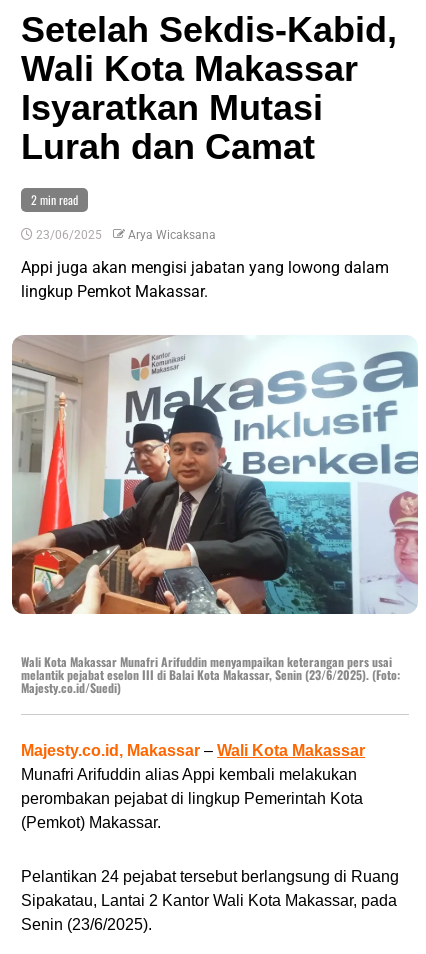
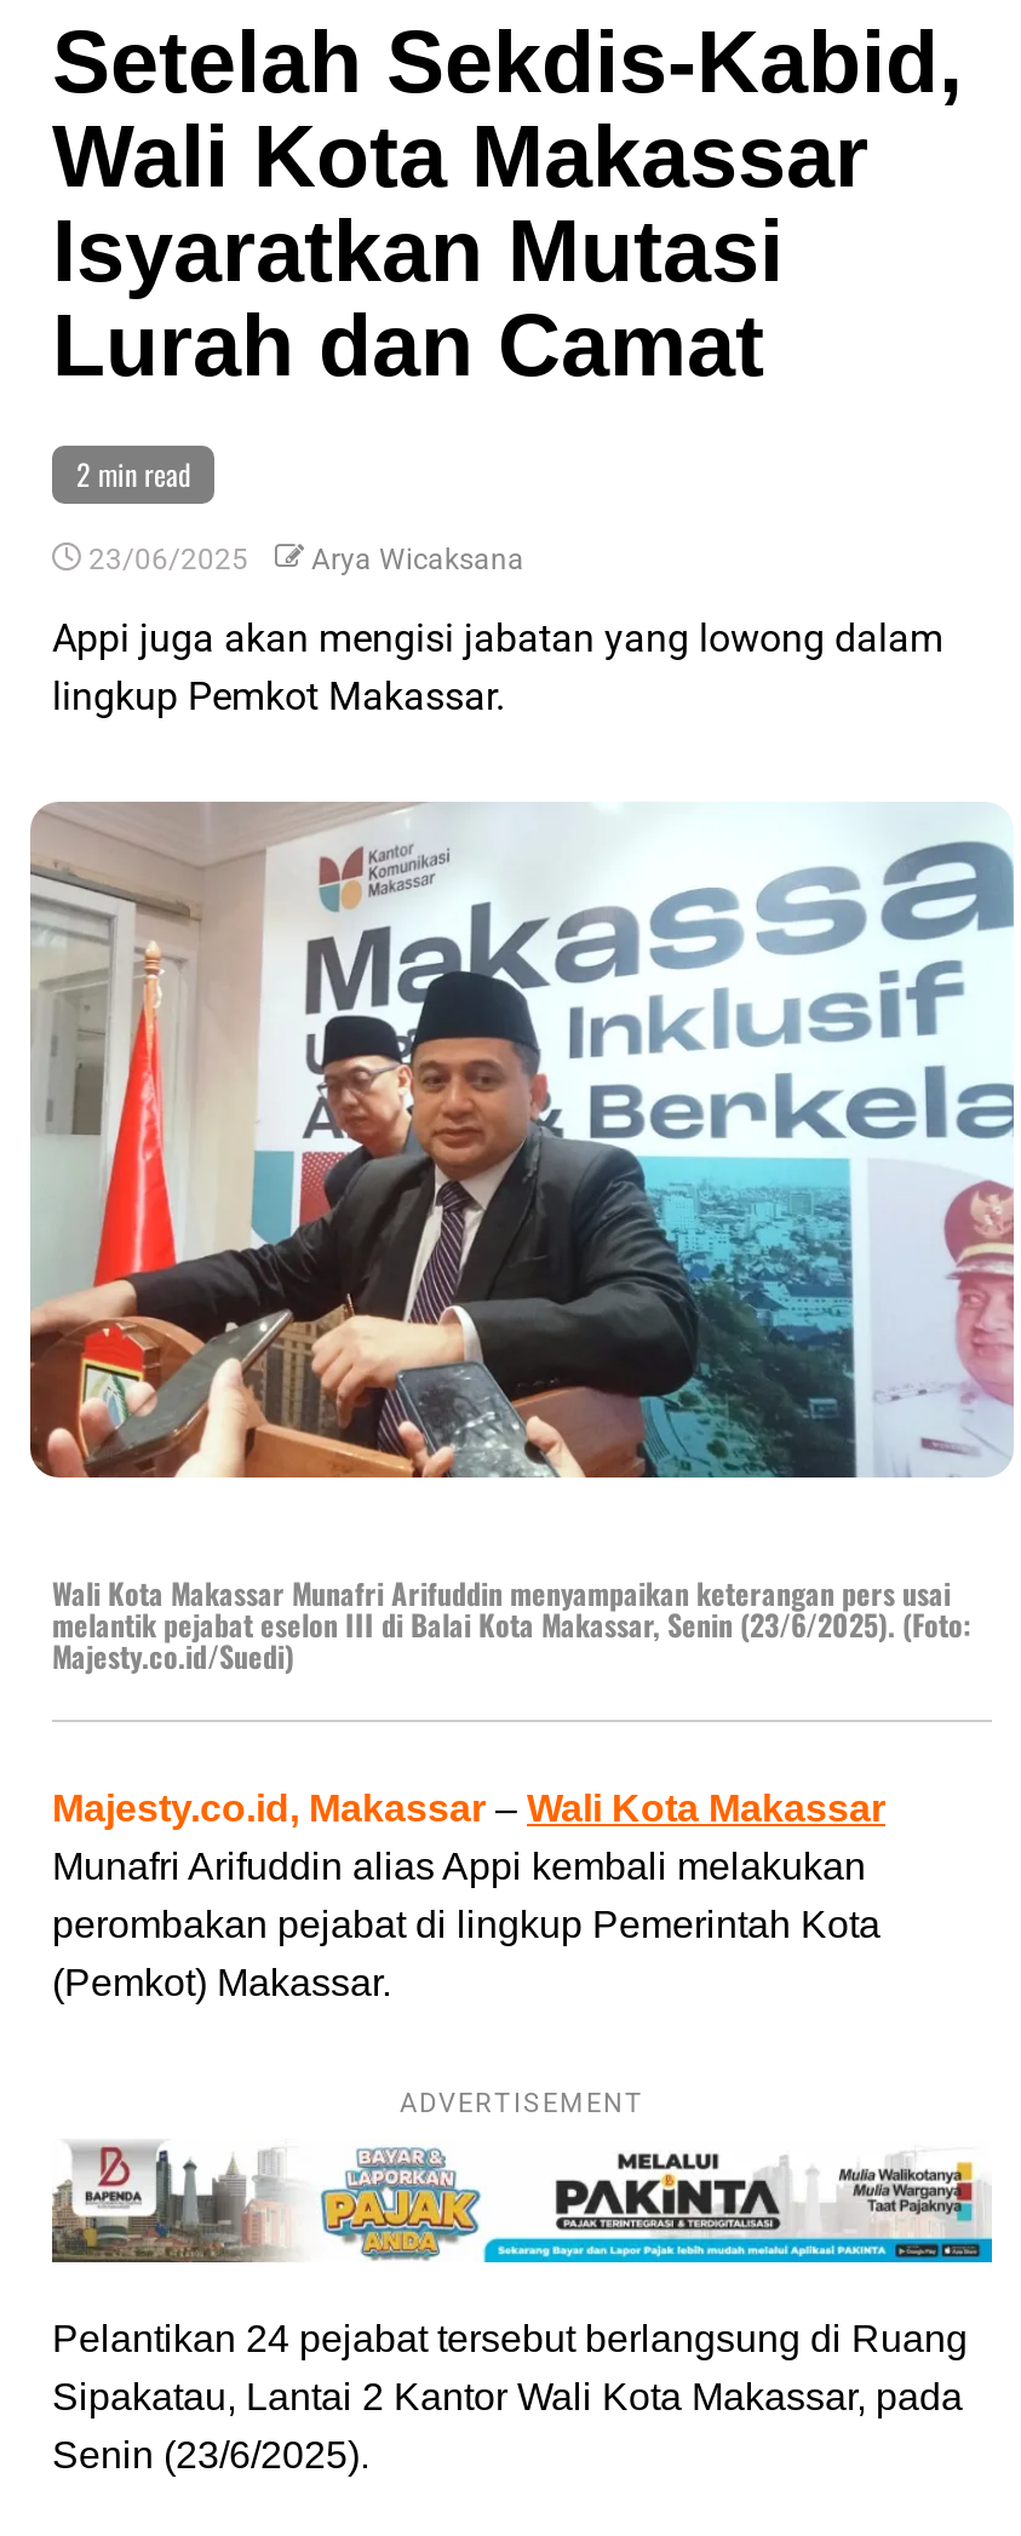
none -> [50,2144,289,2265] [image]
none -> [321,2146,994,2265] [image]
none -> [400,2087,644,2119] ADVERTISEMENT

